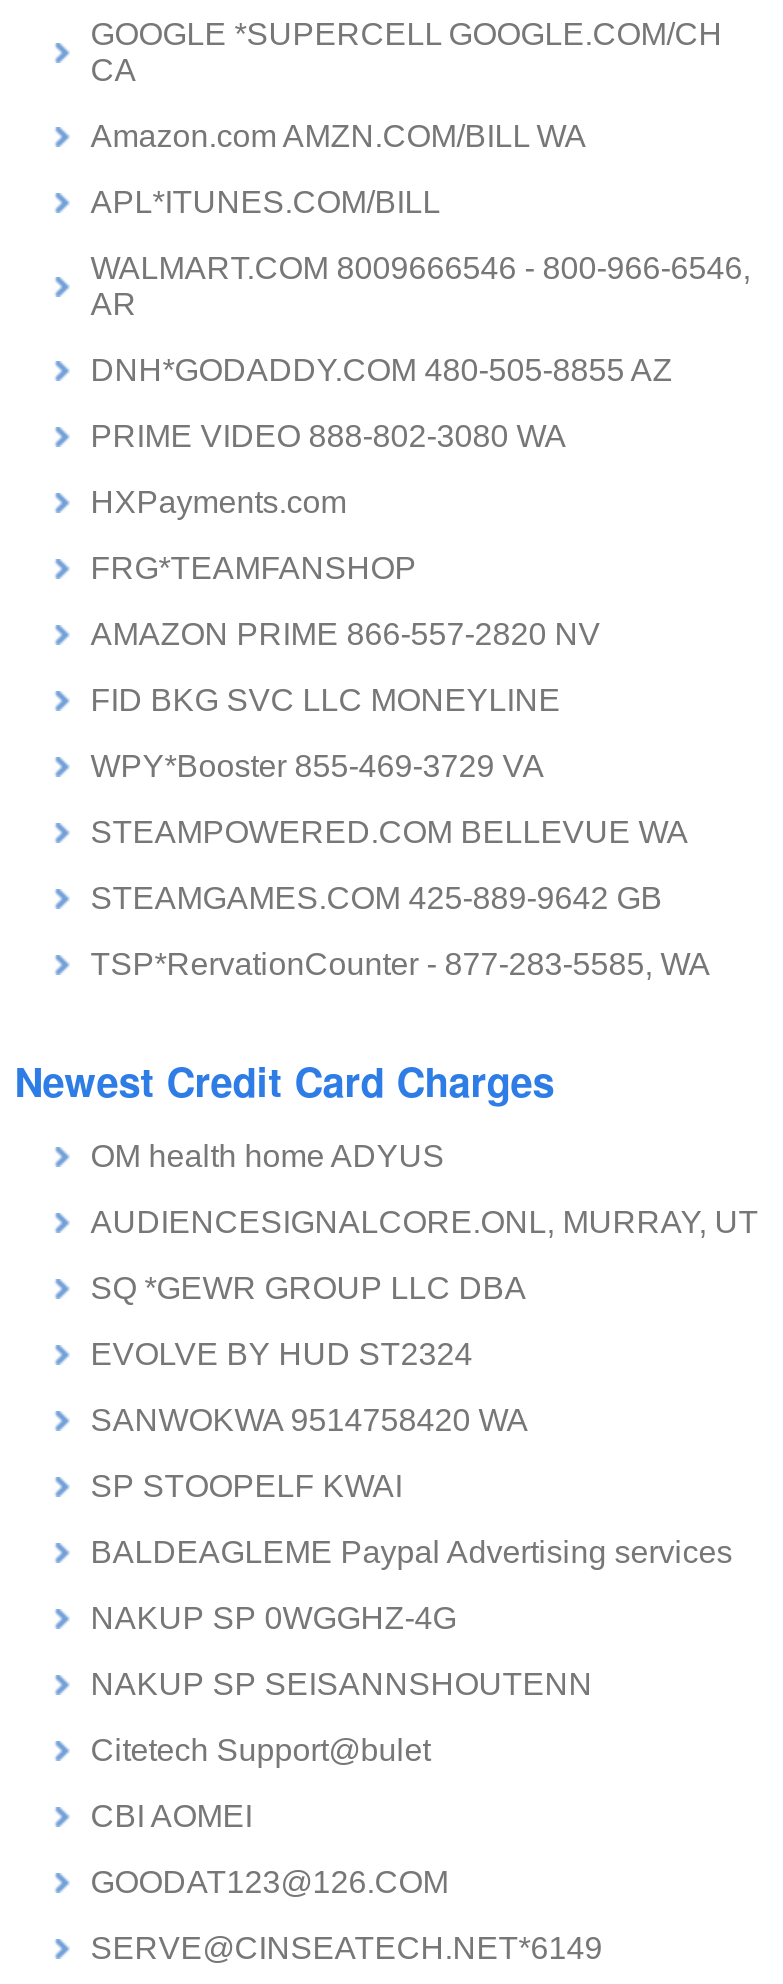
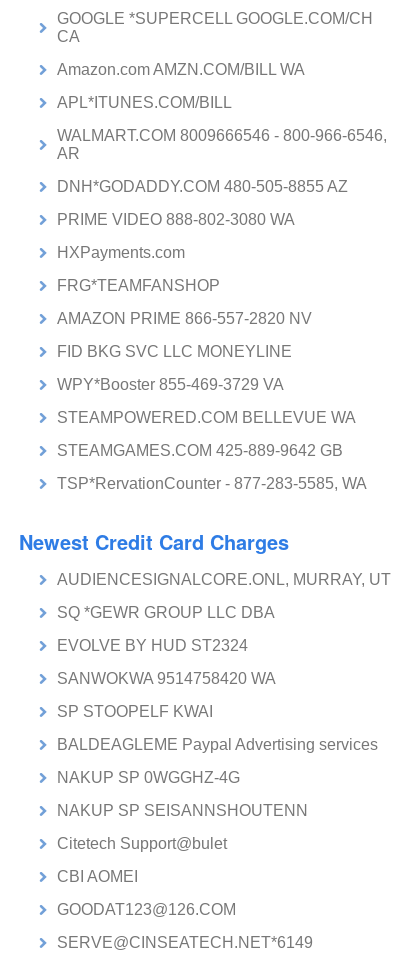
[90,1139,444,1173] OM health home ADYUS -> none

